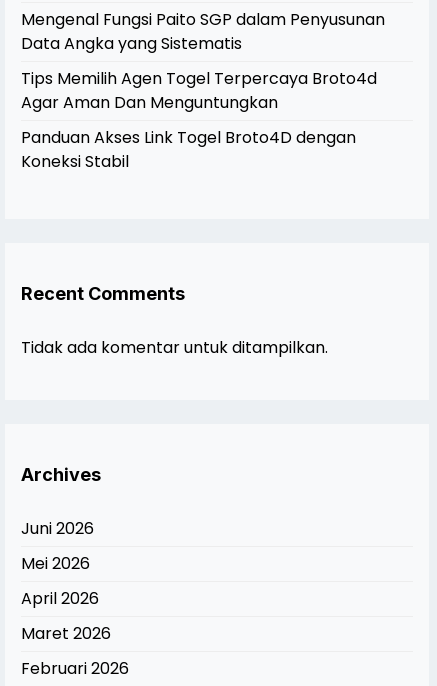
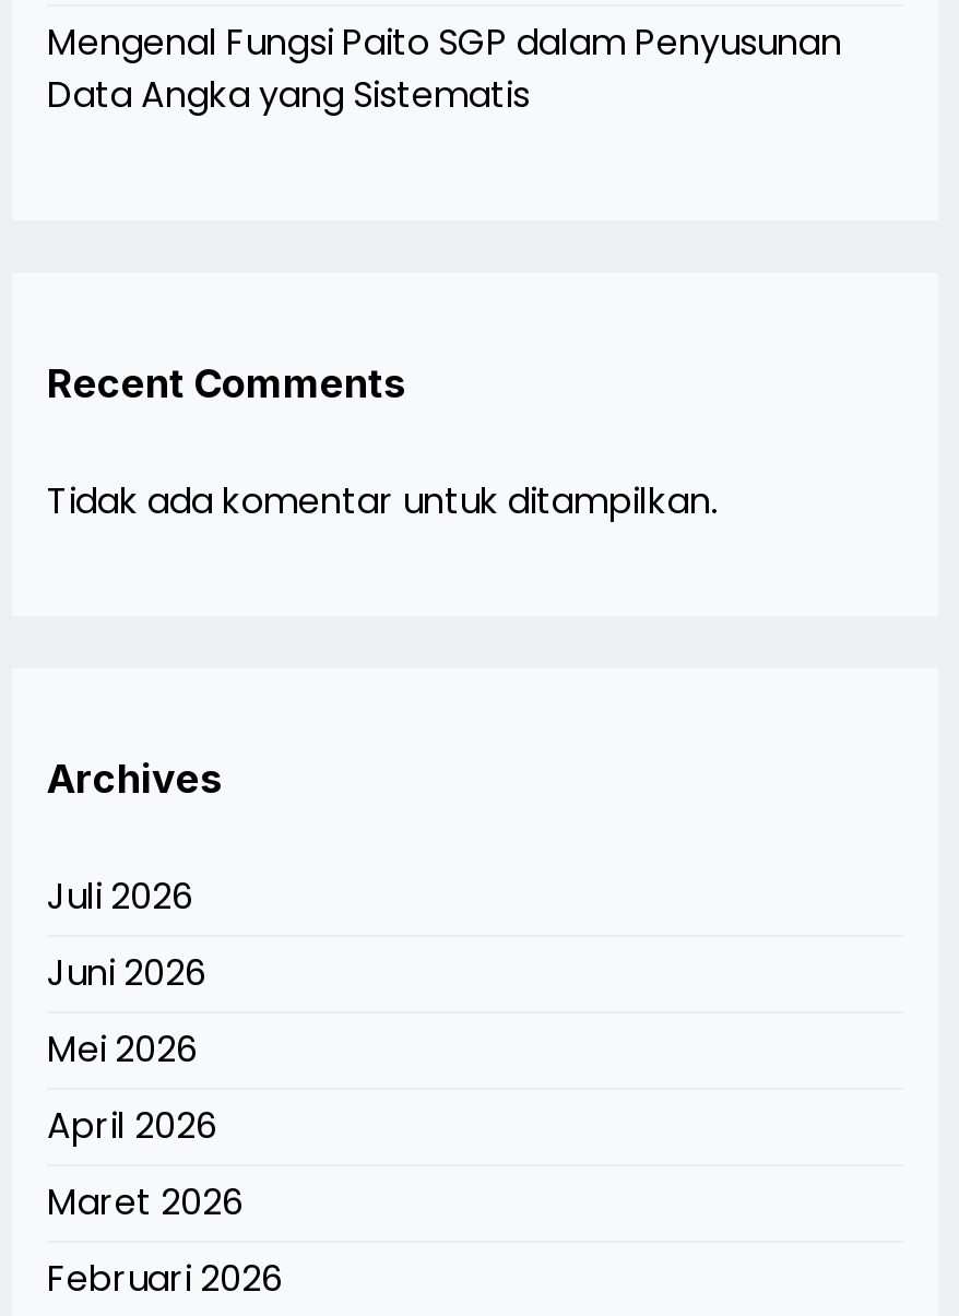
[21,67,377,173] Tips Memilih Agen Togel Terpercaya Broto4d | Agar Aman Dan Menguntungkan | Panduan Akses Link Togel Broto4D dengan | Koneksi Stabil -> none
moved [21,283,328,485] -> [47,361,718,802]: Recent Comments | Tidak ada komentar untuk ditampilkan. | Archives
none -> [47,872,193,922] Juli 2026

